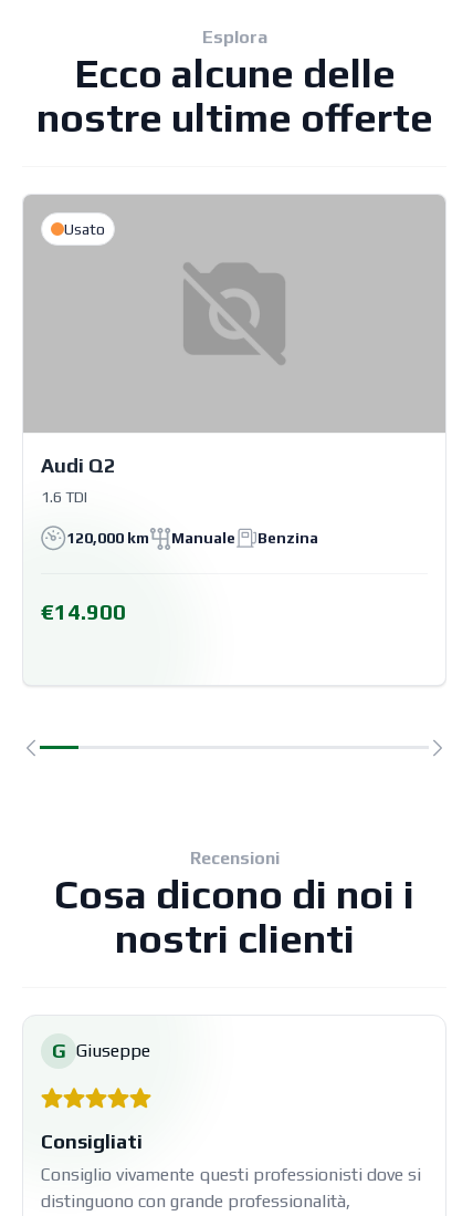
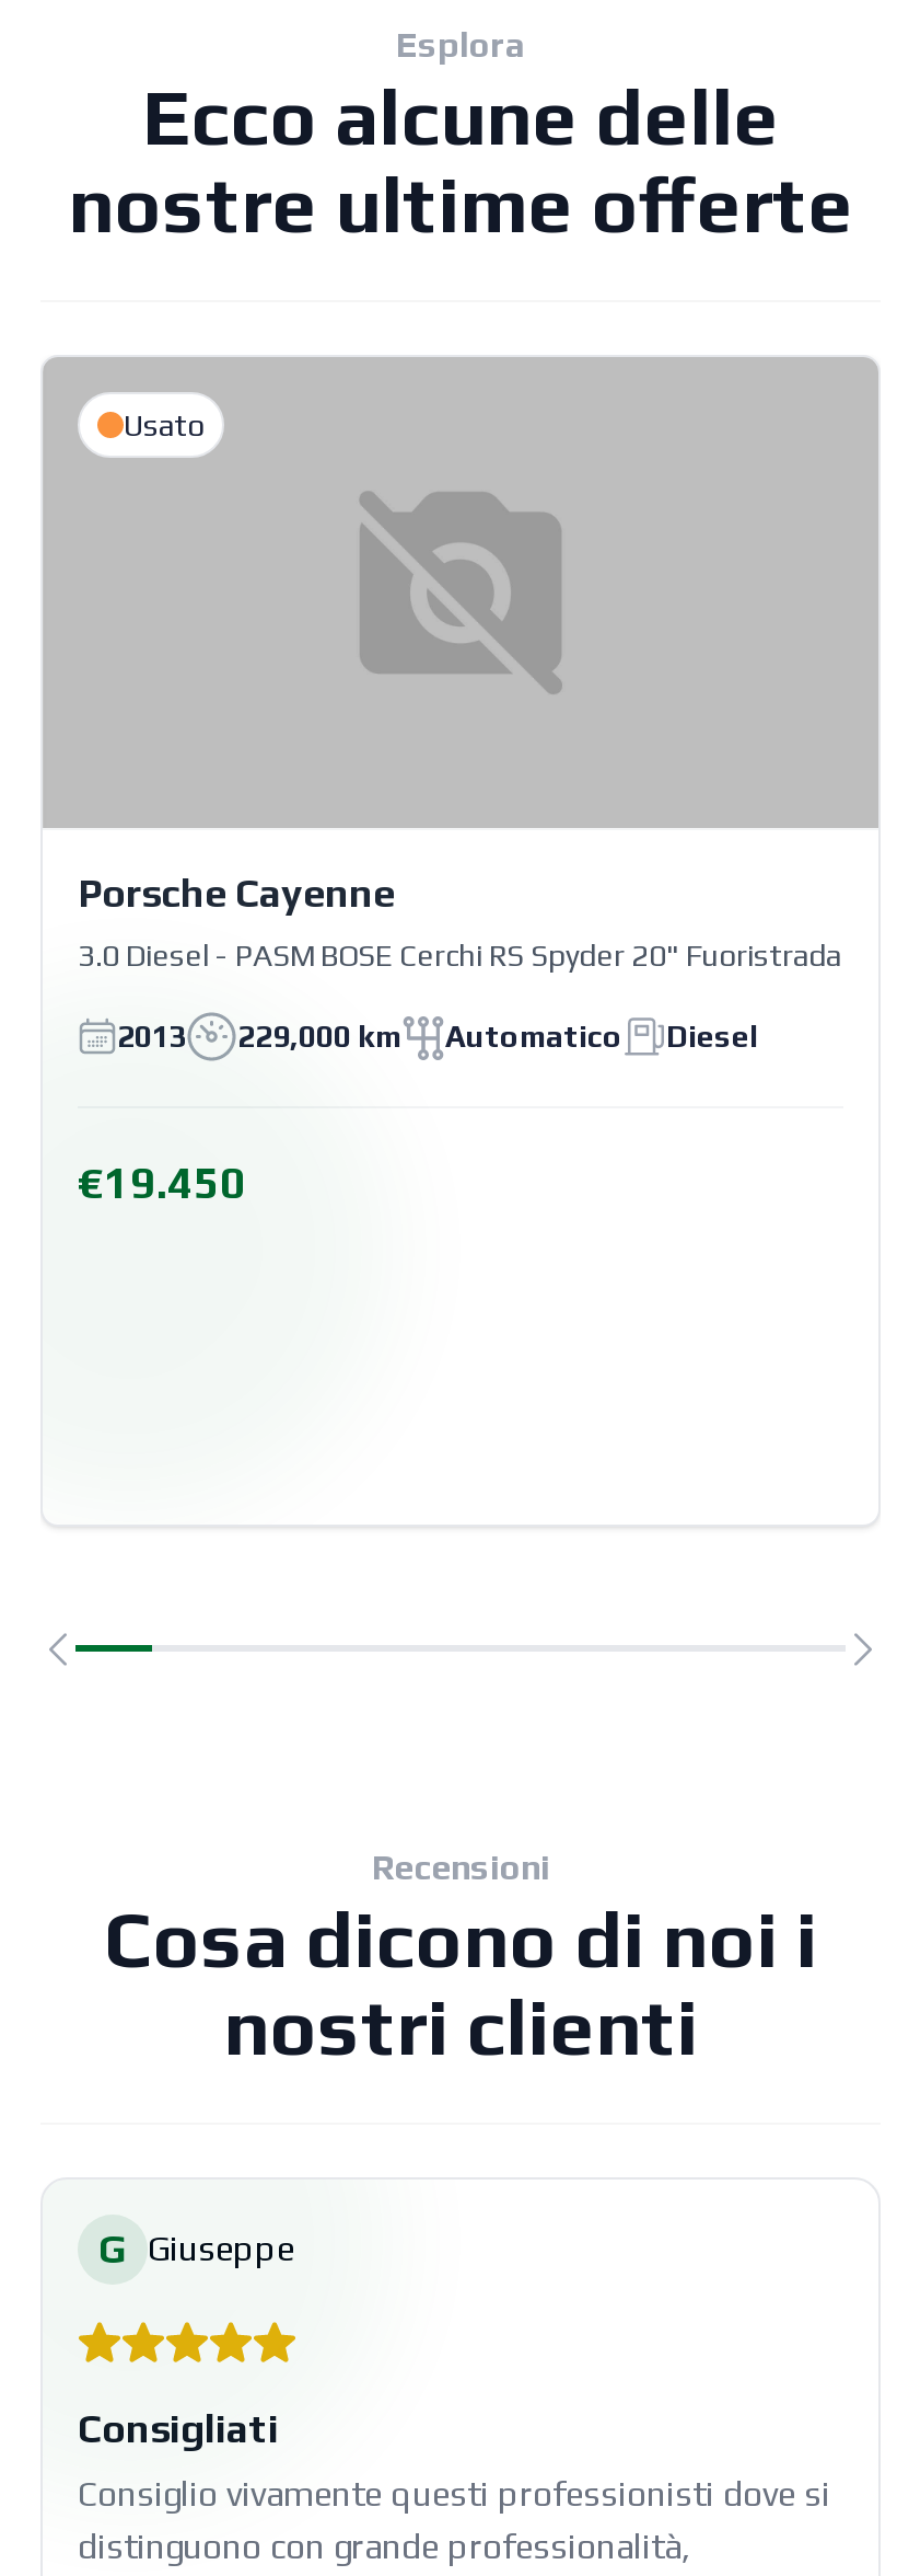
[41,453,115,477] Audi Q2 -> [78,869,395,915] Porsche Cayenne
[41,488,87,505] 1.6 TDI -> [78,937,841,972] 3.0 Diesel - PASM BOSE Cerchi RS Spyder 20" Fuoristrada
[66,529,318,547] 120,000 km | Manuale | Benzina -> [117,1019,758,1054] 2013 | 229,000 km | Automatico | Diesel
[41,598,126,624] €14.900 -> [78,1156,246,1207] €19.450

